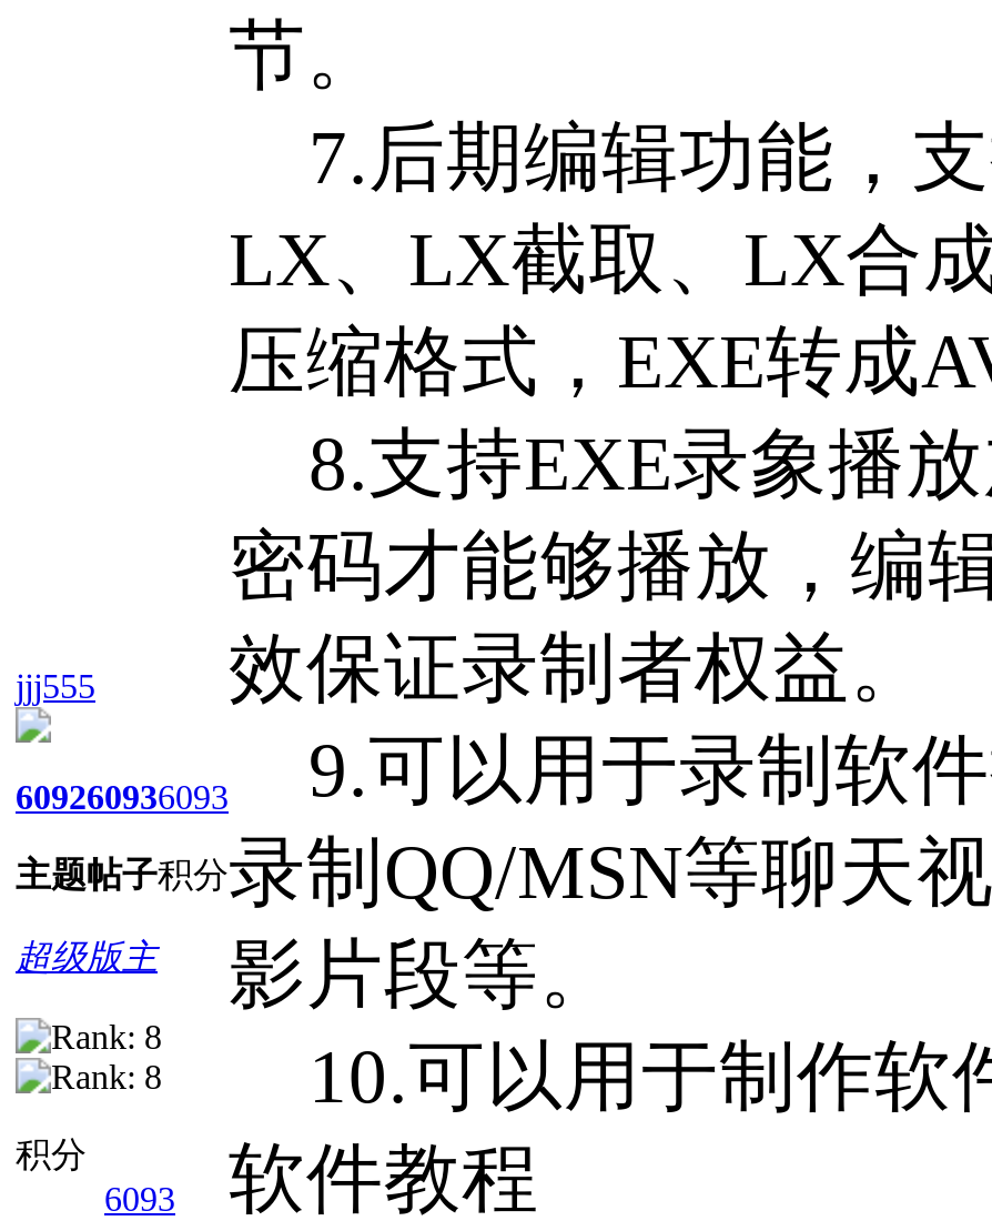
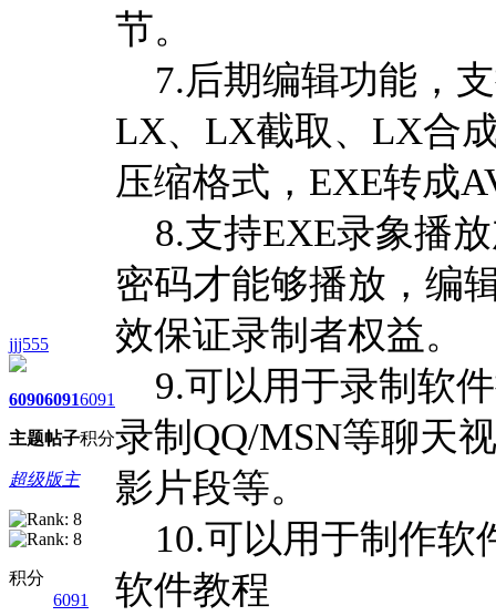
[16,778,87,815] 6092 -> [9,390,44,409] 6090
[87,778,158,815] 6093 -> [44,390,80,409] 6091
[158,778,229,815] 6093 -> [80,390,115,409] 6091
[104,1135,539,1219] 6093 软件教程 -> [53,568,270,610] 6091 软件教程

